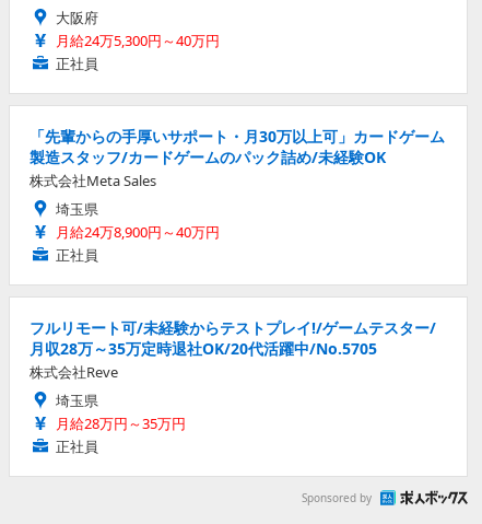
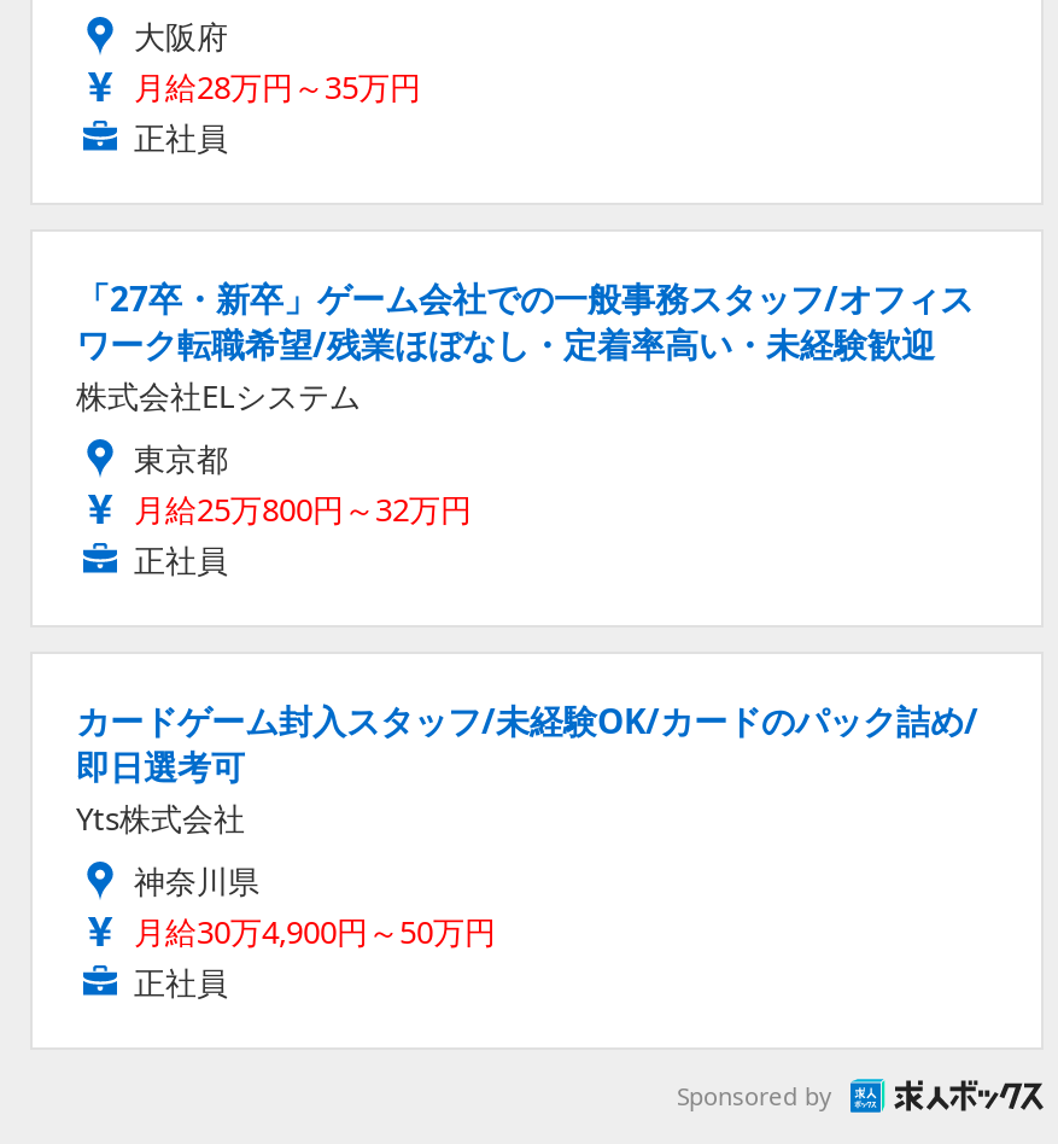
[56,30,220,50] 月給24万5,300円～40万円 -> none
[30,125,445,241] 「先輩からの手厚いサポート・月30万以上可」カードゲーム | 製造スタッフ/カードゲームのパック詰め/未経験OK | 株式会社Meta Sales | 埼玉県 | 月給24万8,900円～40万円 -> [76,274,974,530] 「27卒・新卒」ゲーム会社での一般事務スタッフ/オフィス | ワーク転職希望/残業ほぼなし・定着率高い・未経験歓迎 | 株式会社ELシステム | 東京都 | 月給25万800円～32万円
[30,317,436,410] フルリモート可/未経験からテストプレイ!/ゲームテスター/ | 月収28万～35万定時退社OK/20代活躍中/No.5705 | 株式会社Reve | 埼玉県 -> [76,697,978,952] カードゲーム封入スタッフ/未経験OK/カードのパック詰め/ | 即日選考可 | Yts株式会社 | 神奈川県 | 月給30万4,900円～50万円
moved [56,413,186,433] -> [134,64,421,108]: 月給28万円～35万円

